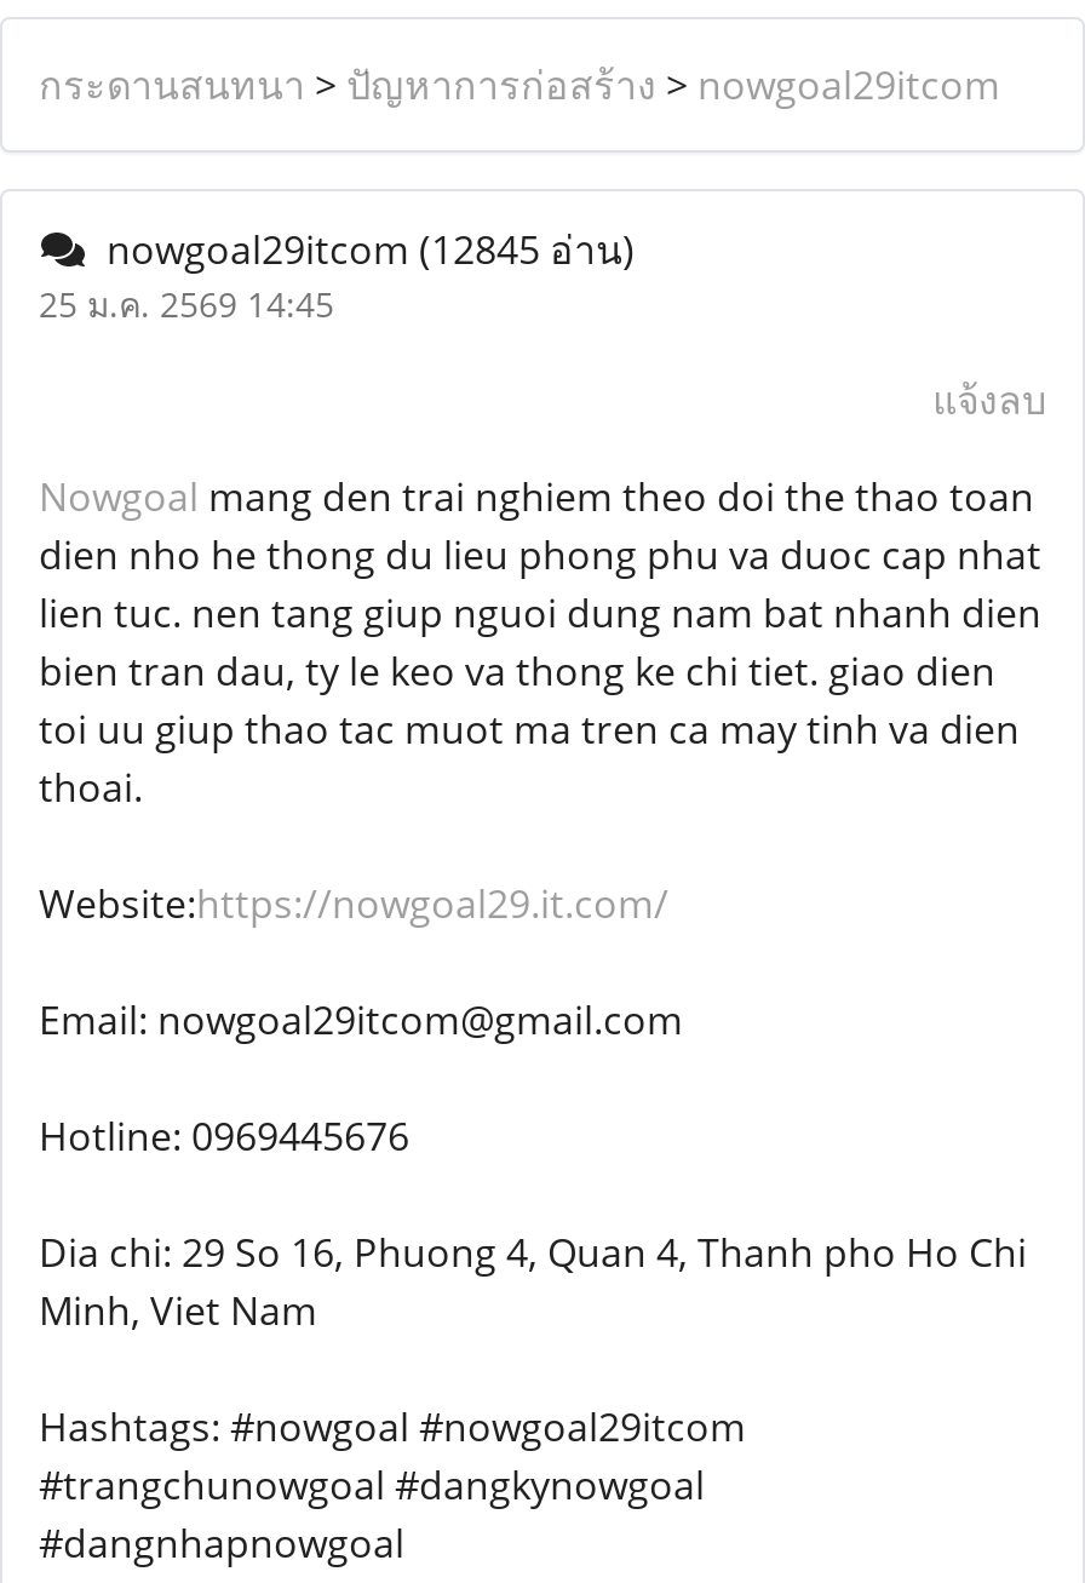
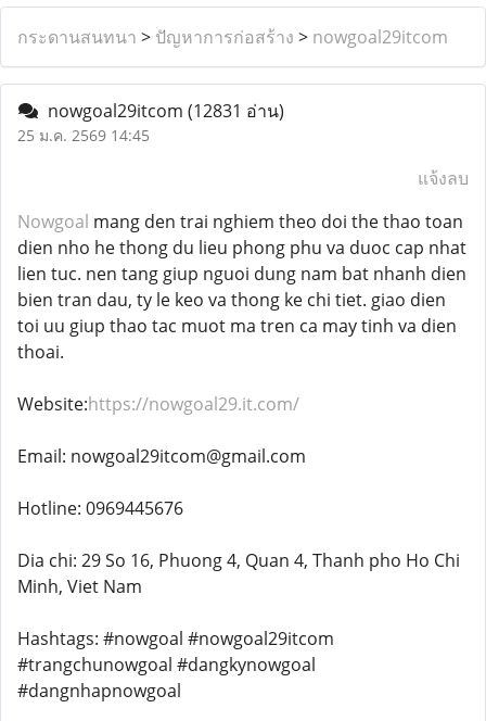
[87,223,635,276] nowgoal29itcom (12845 อ่าน) -> [39,99,284,123] nowgoal29itcom (12831 อ่าน)

